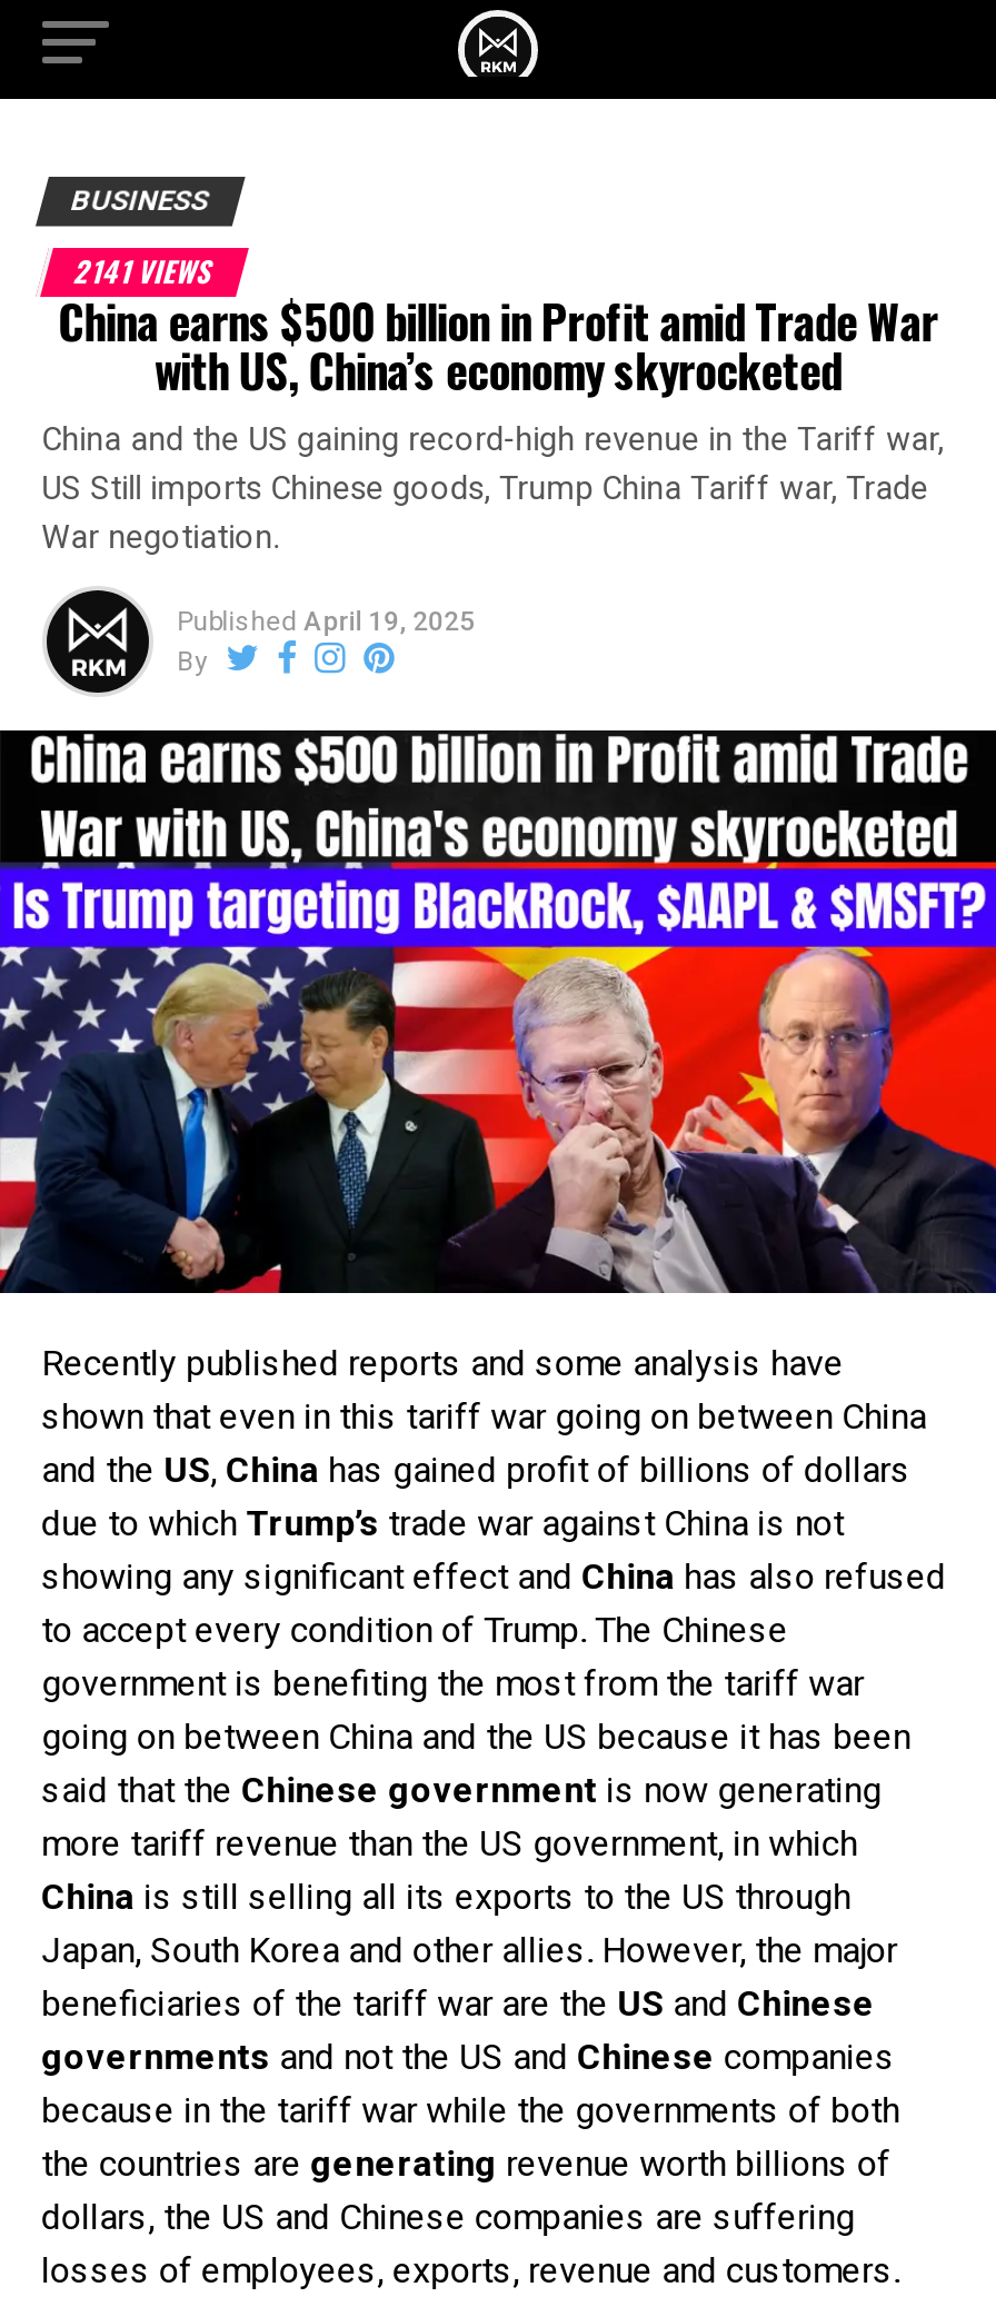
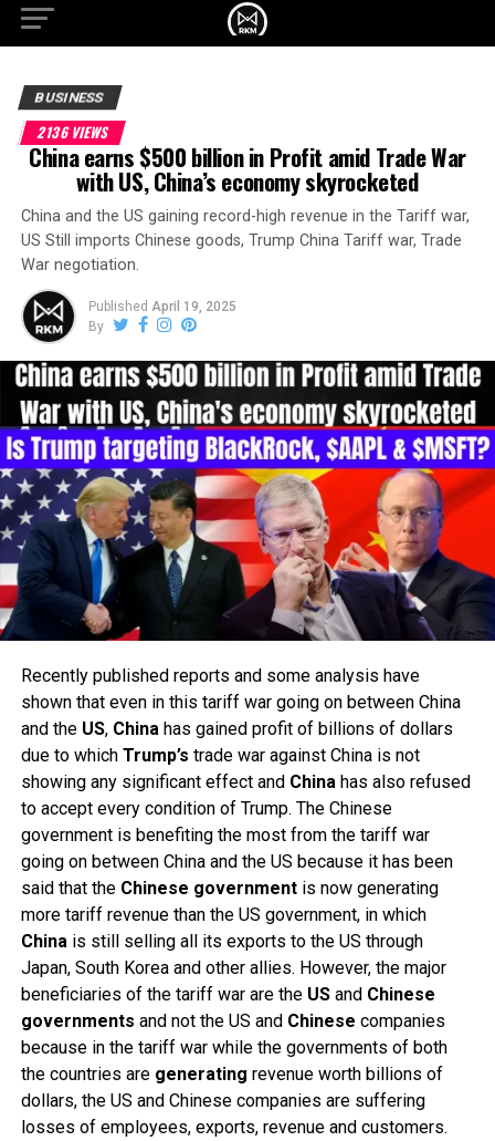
[69,250,219,292] 2141 VIEWS -> [34,122,111,143] 2136 VIEWS

